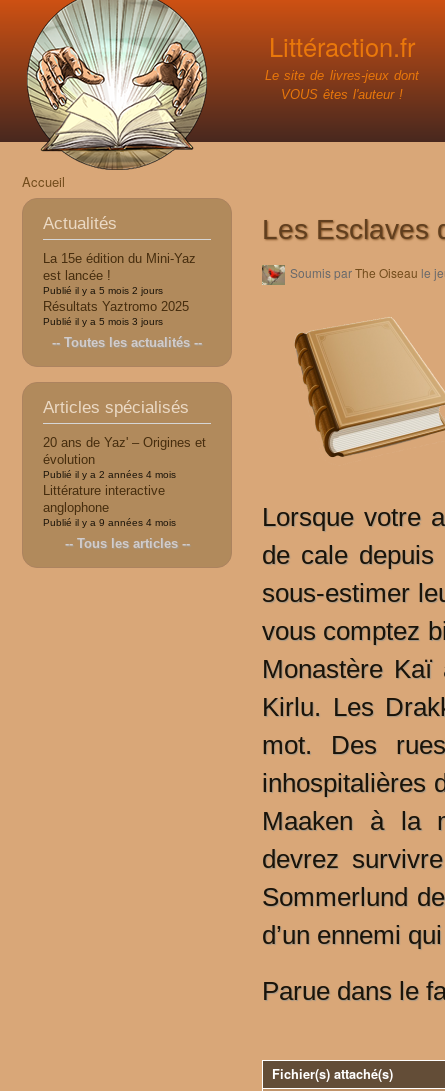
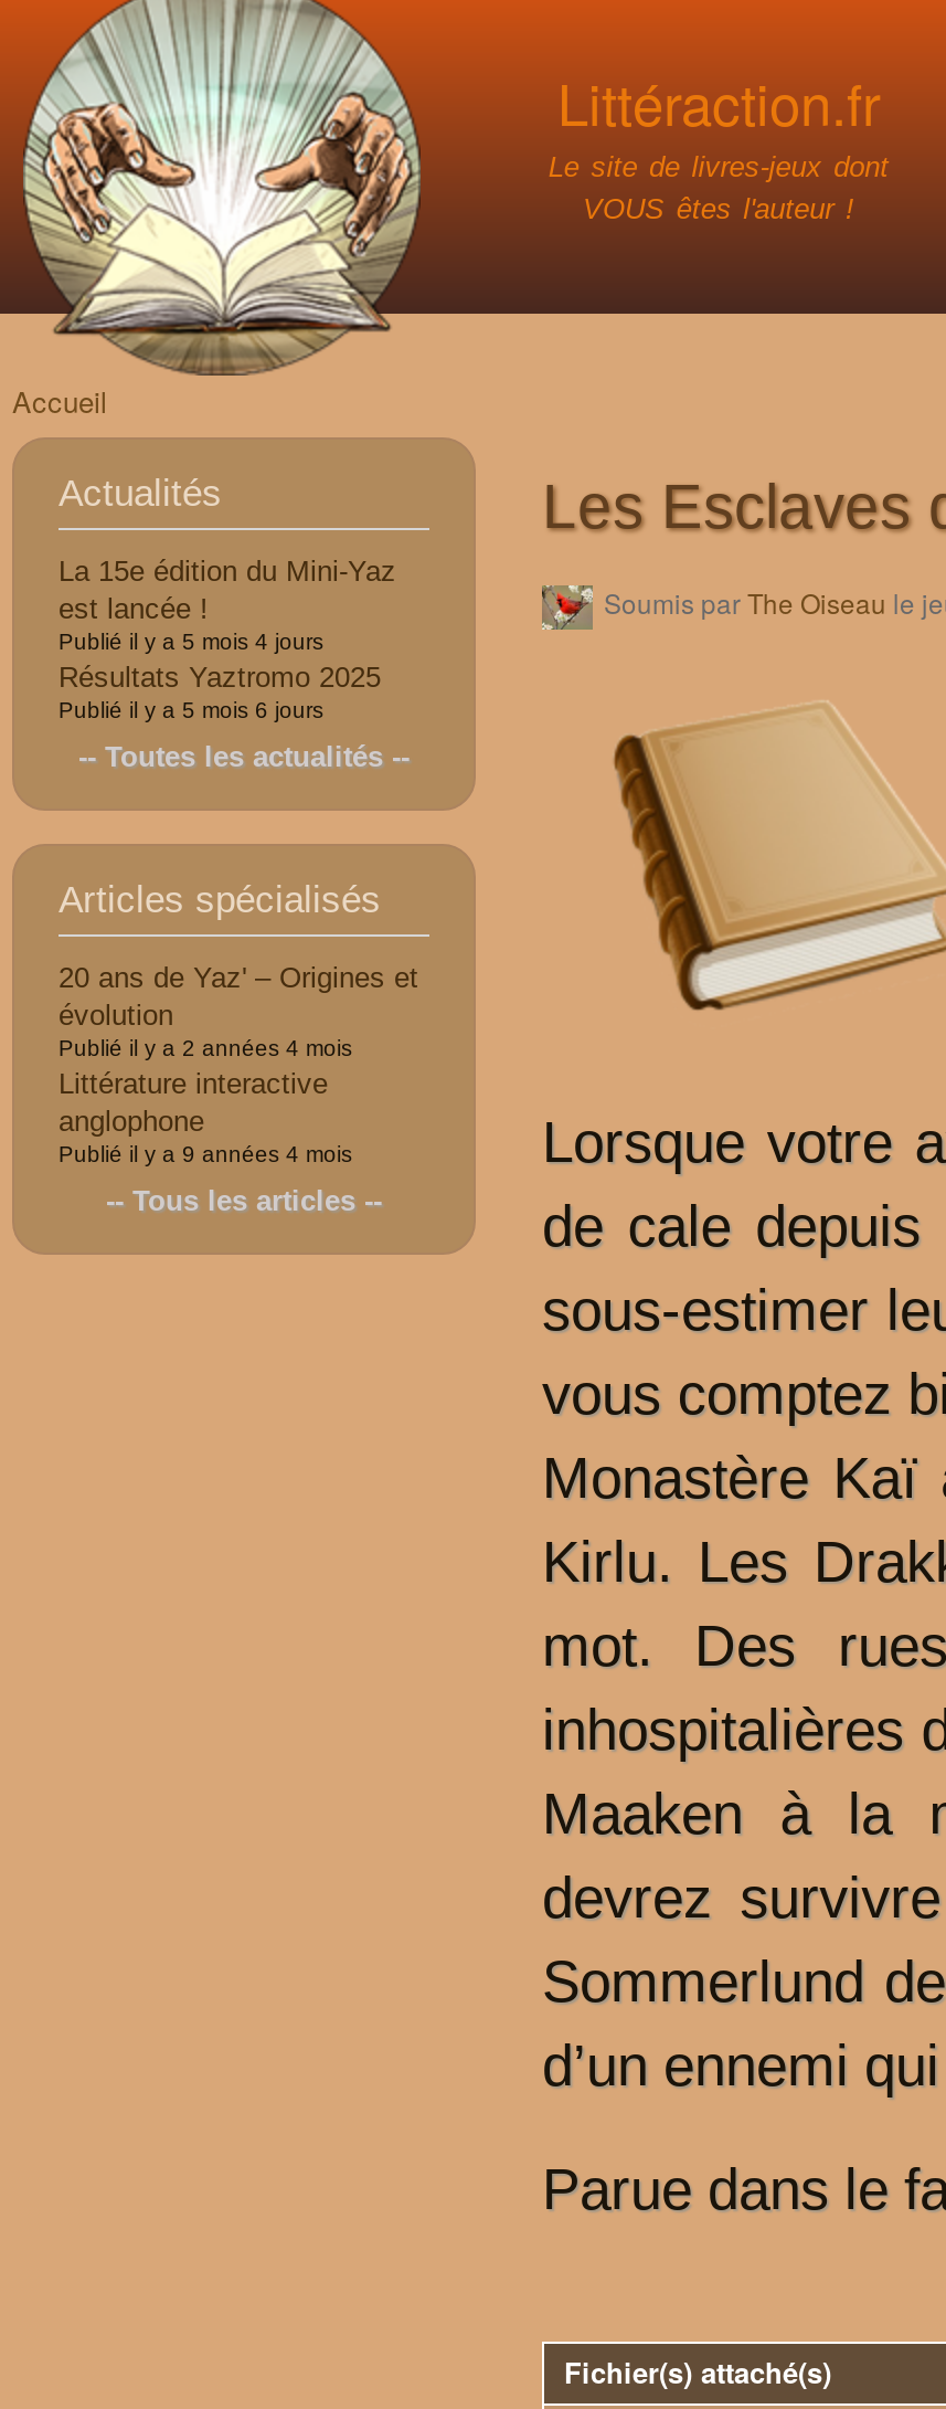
[43,284,163,295] Publié il y a 5 mois 2 jours -> [59,628,323,653] Publié il y a 5 mois 4 jours
[43,315,163,326] Publié il y a 5 mois 3 jours -> [59,697,323,721] Publié il y a 5 mois 6 jours

